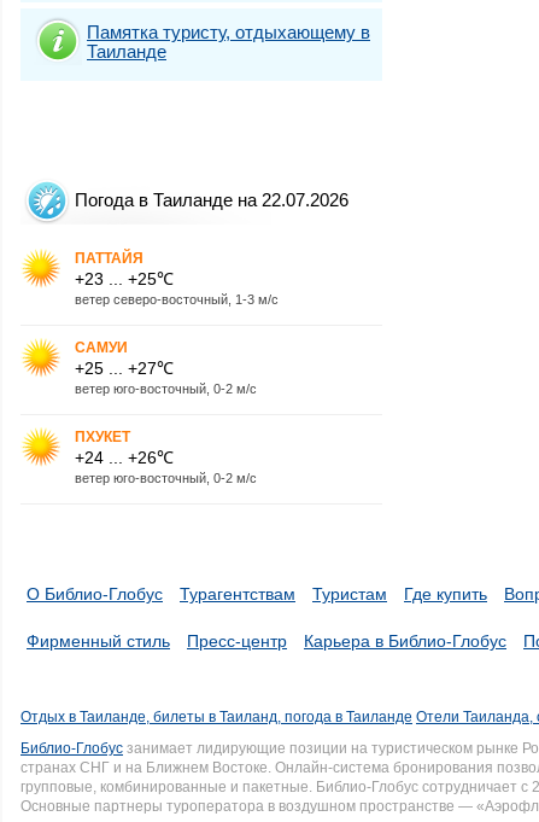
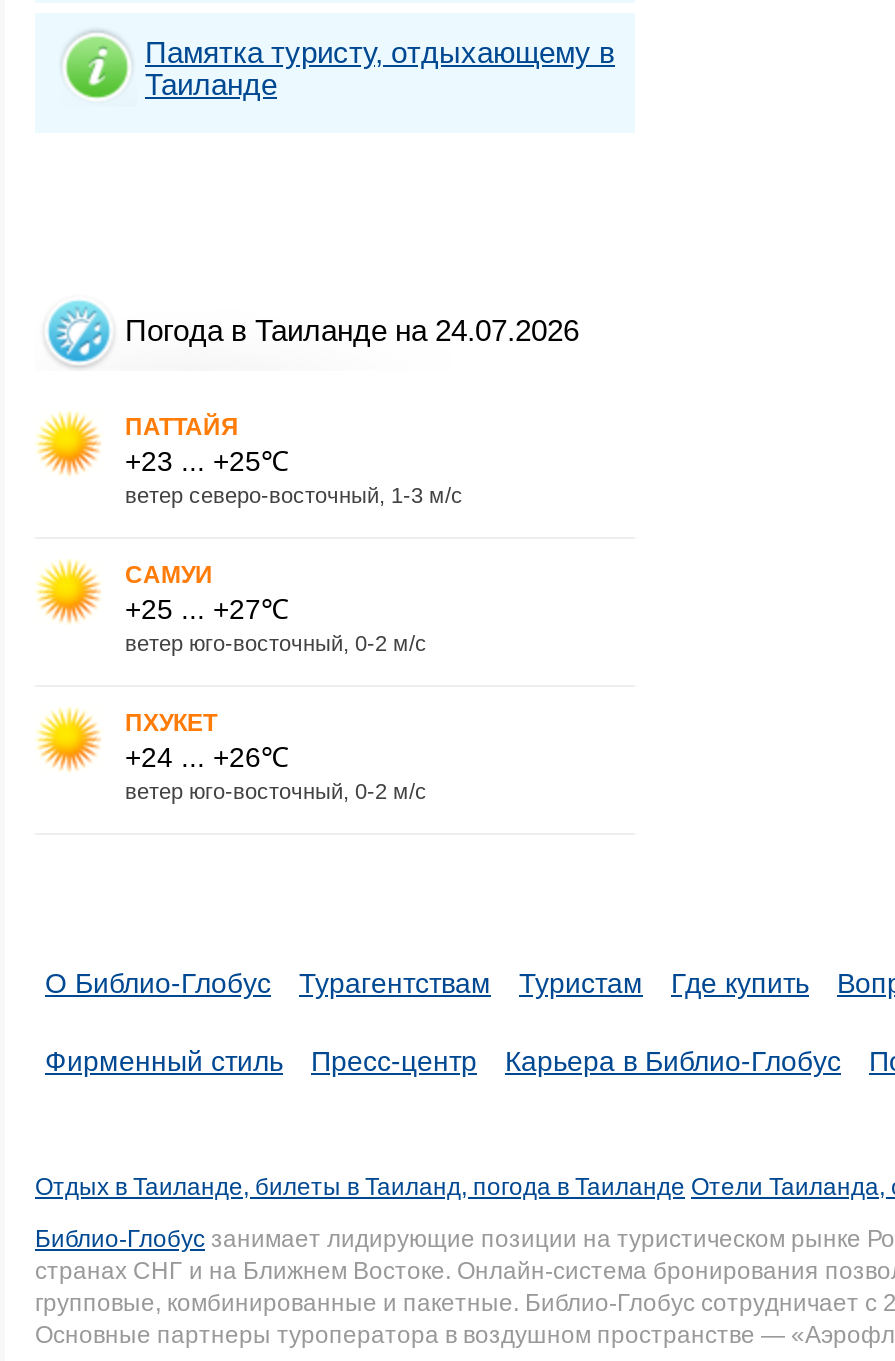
[75,190,348,210] Погода в Таиланде на 22.07.2026 -> [125,313,579,347] Погода в Таиланде на 24.07.2026

